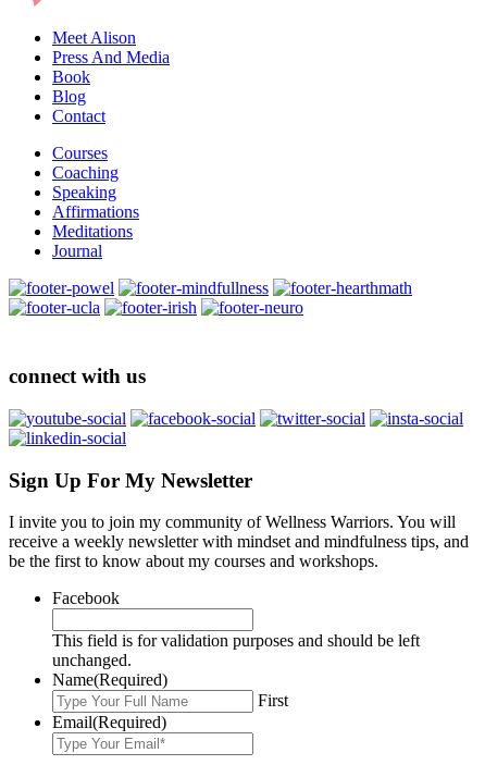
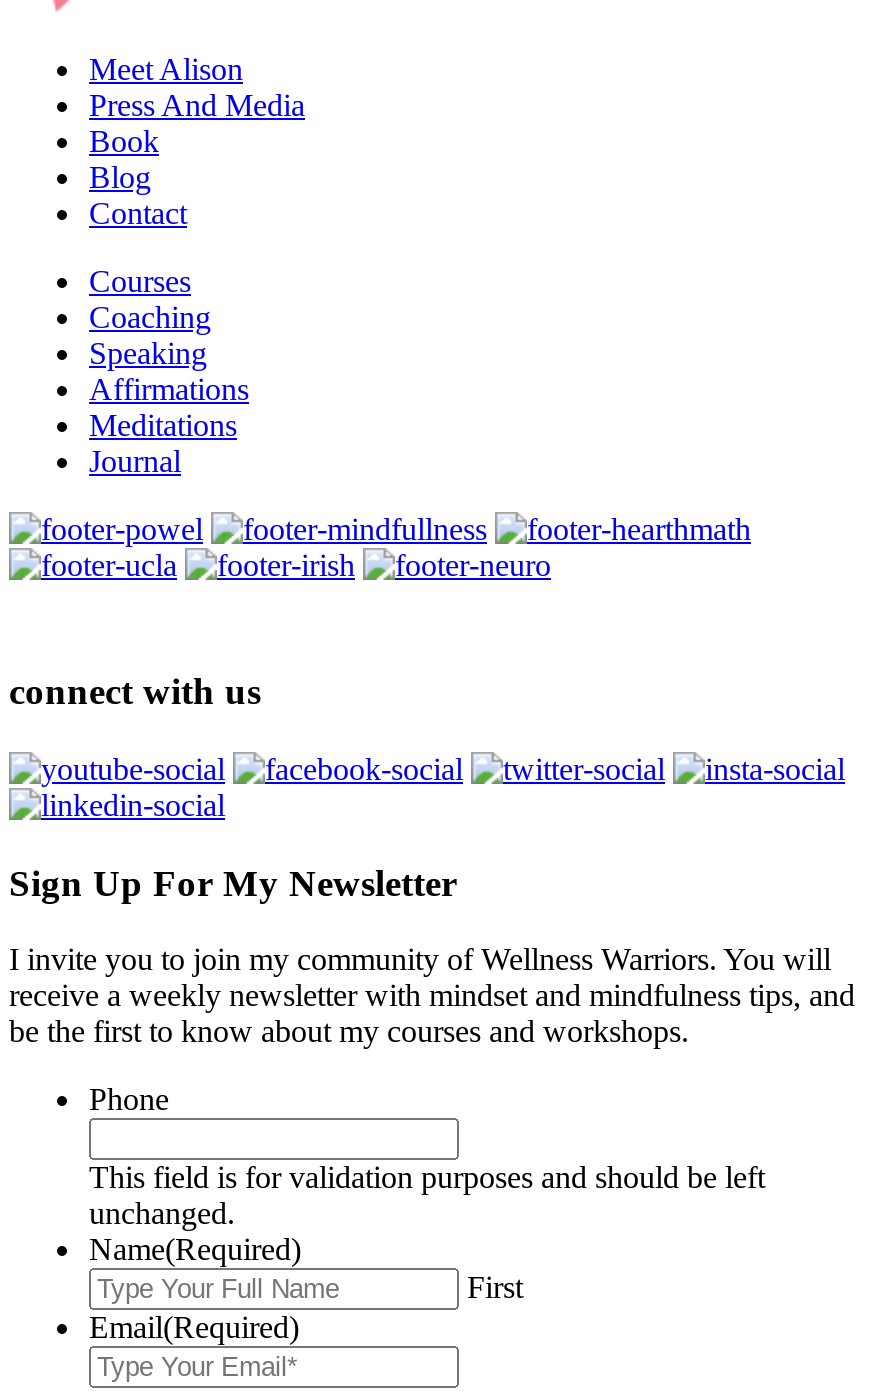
[52,589,120,608] Facebook -> [89,1083,169,1117] Phone

